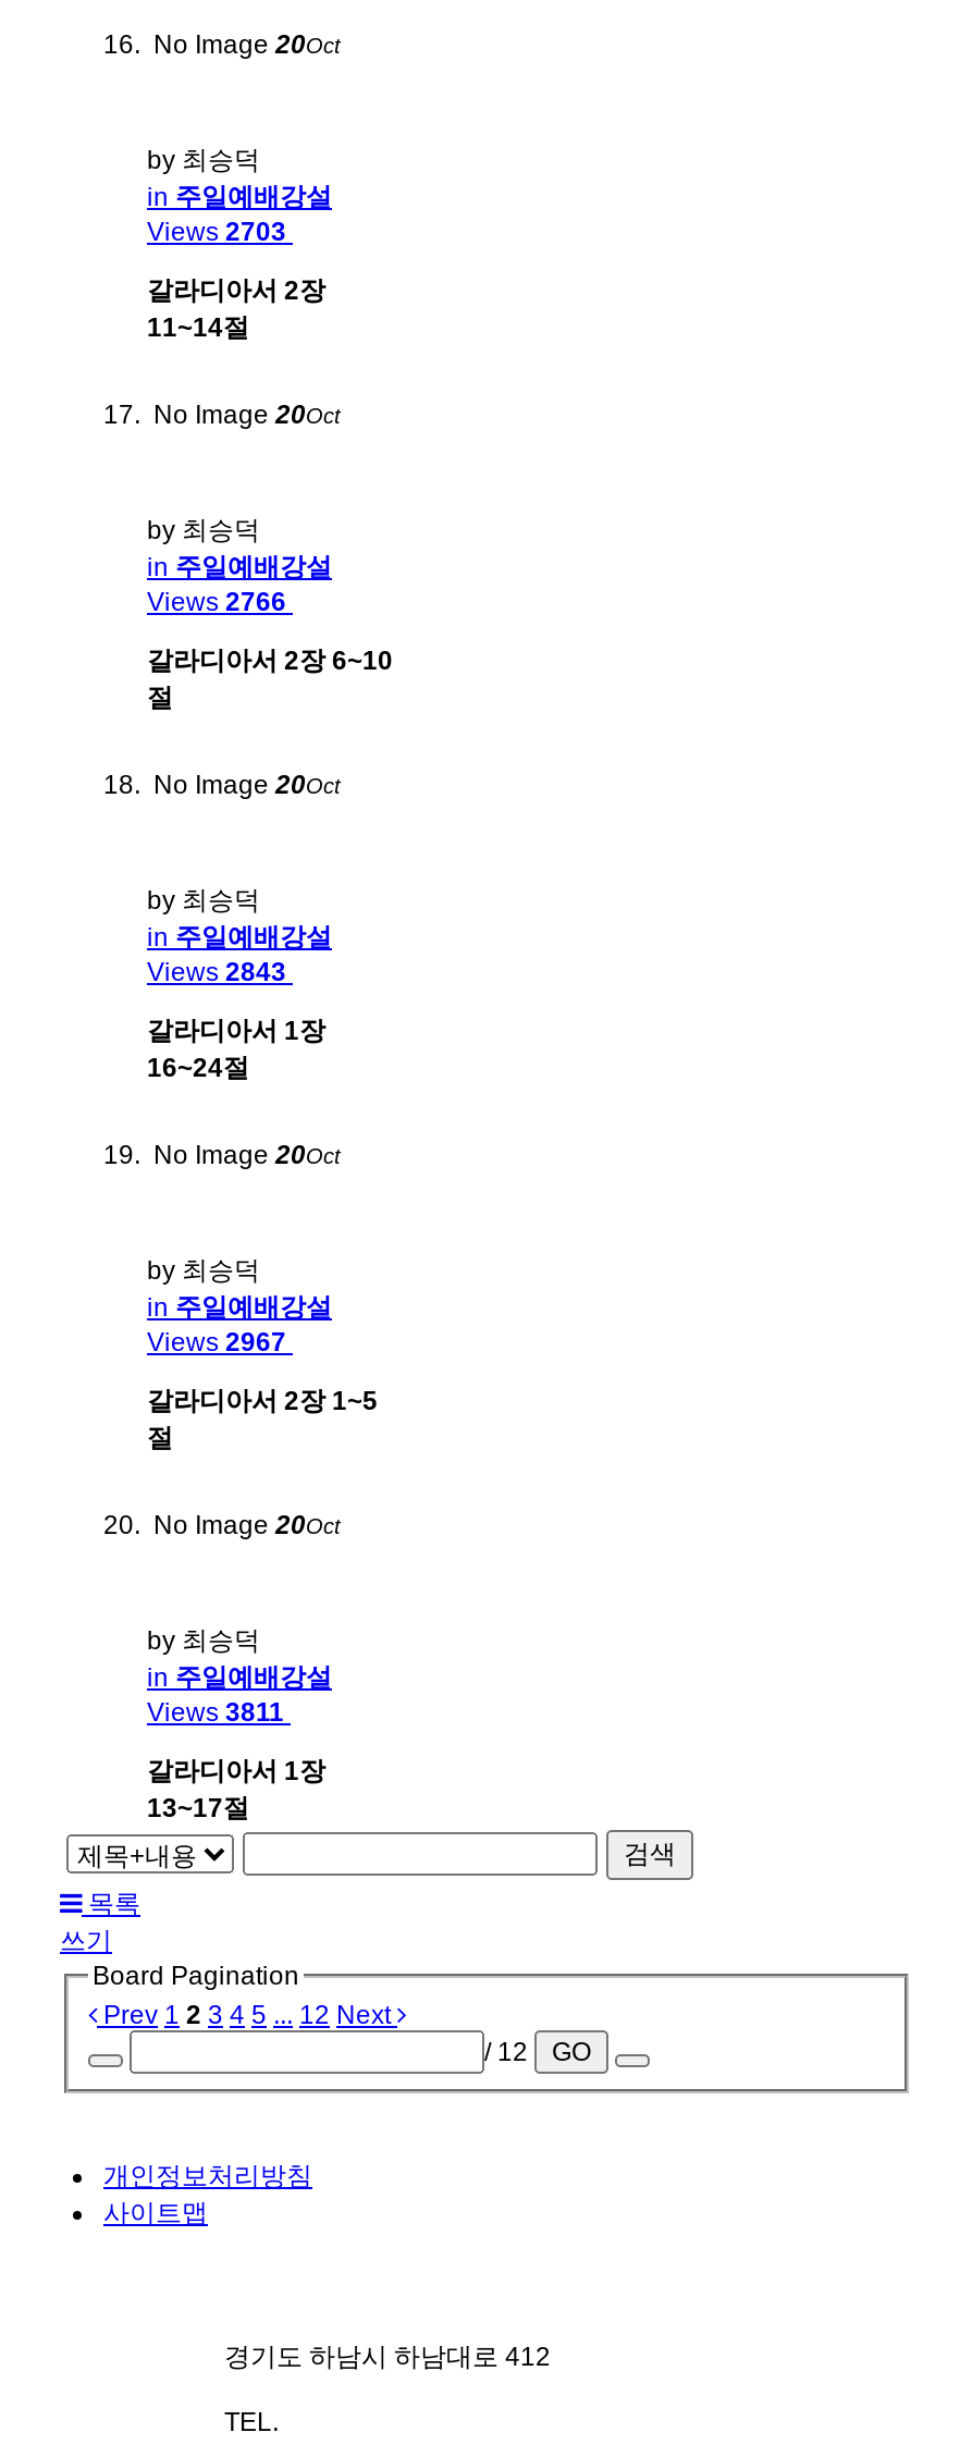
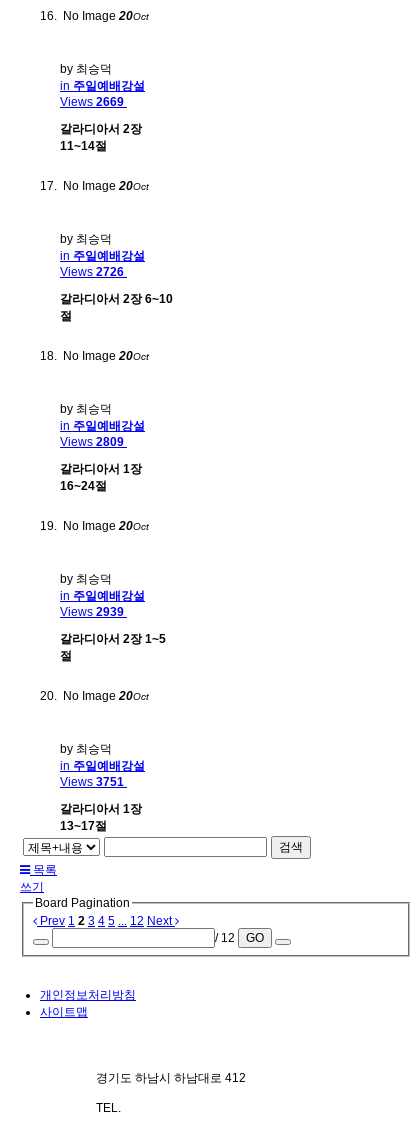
[147,216,286,246] Views 2703 -> [60,95,124,109] Views 2669
[147,586,286,617] Views 2766 -> [60,265,124,279] Views 2726
[147,956,286,987] Views 2843 -> [60,435,124,449] Views 2809
[147,1326,286,1357] Views 2967 -> [60,605,124,619] Views 2939
[147,1696,284,1727] Views 3811 -> [60,775,124,789] Views 3751

